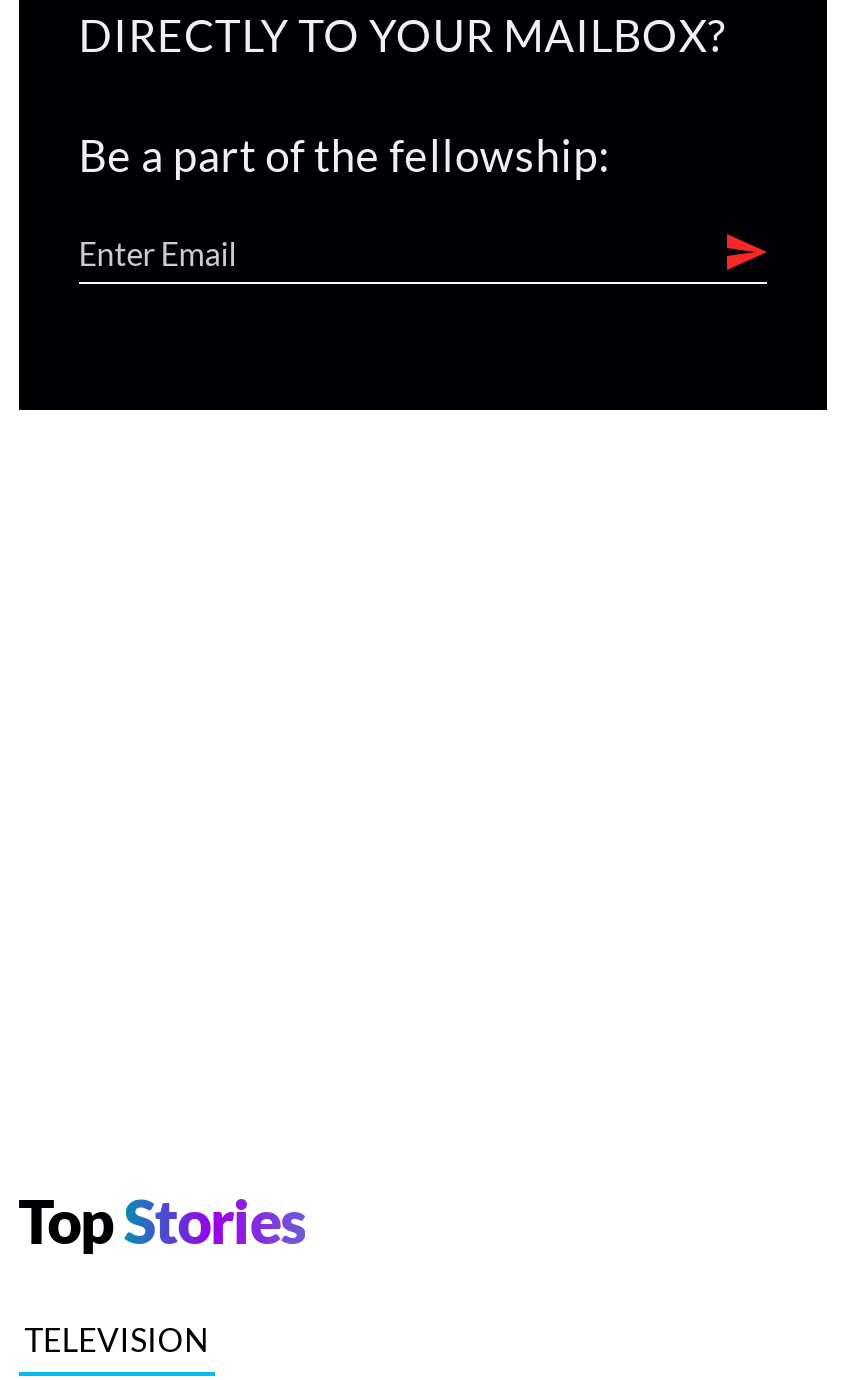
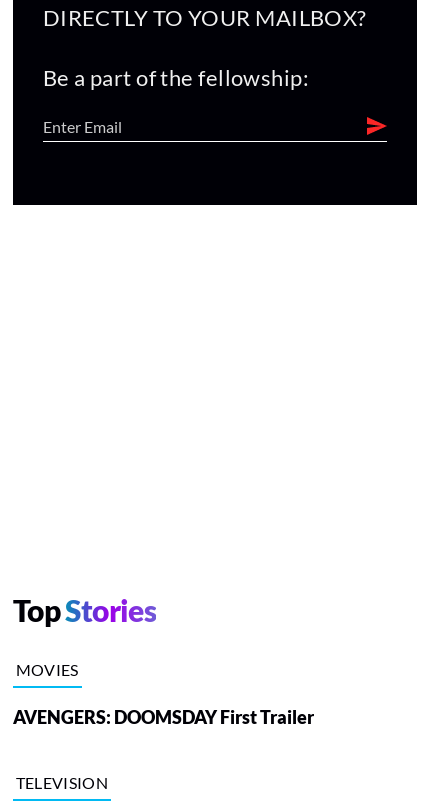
none -> [13,660,314,728] MOVIES | AVENGERS: DOOMSDAY First Trailer

